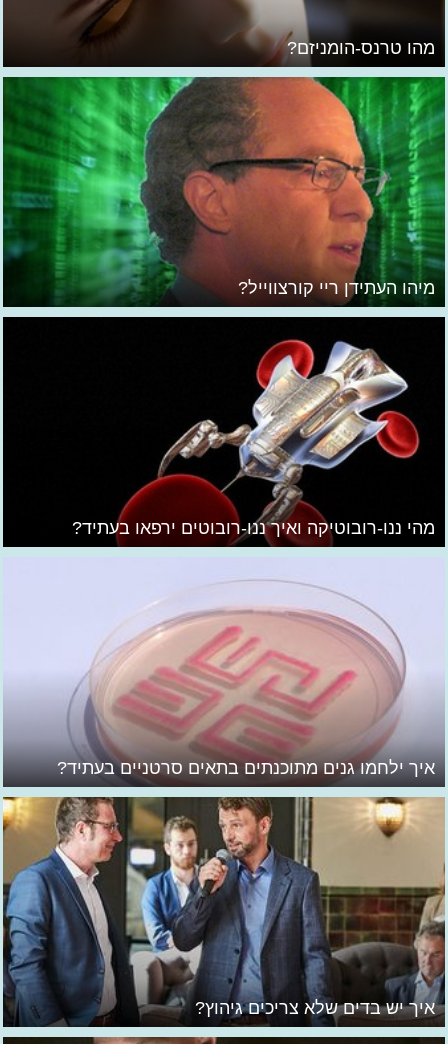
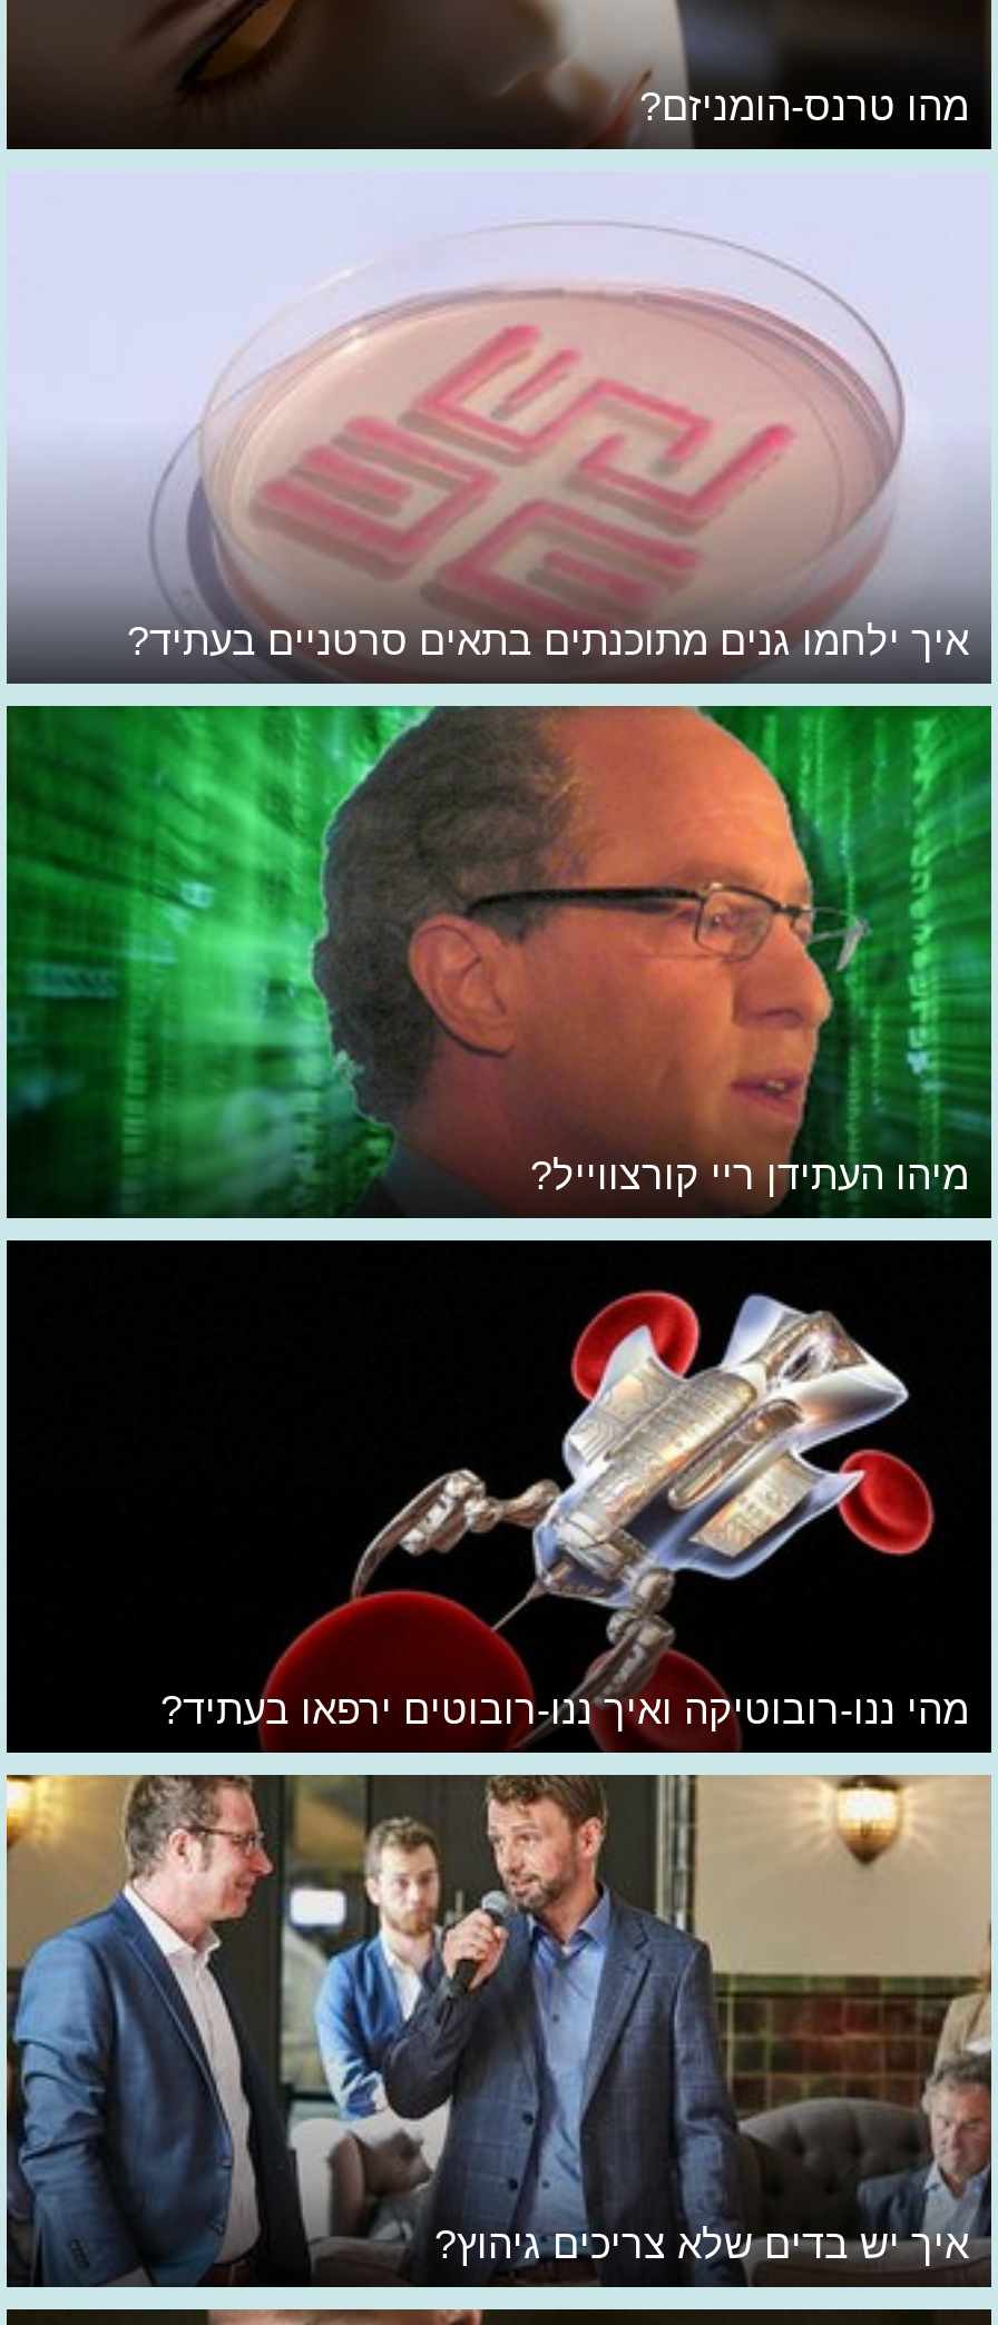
moved [0,75,448,538] -> [0,702,998,1733]: [image] | מיהו העתידן ריי קורצווייל? | מהי ננו-רובוטיקה ואיך ננו-רובוטים ירפאו בעתיד?
moved [3,557,445,787] -> [7,171,991,684]: [image] | איך ילחמו גנים מתוכנתים בתאים סרטניים בעתיד?

